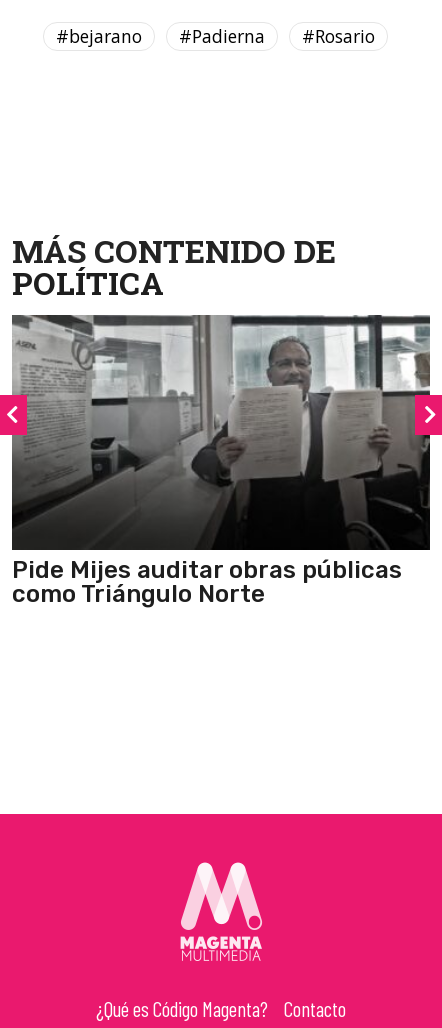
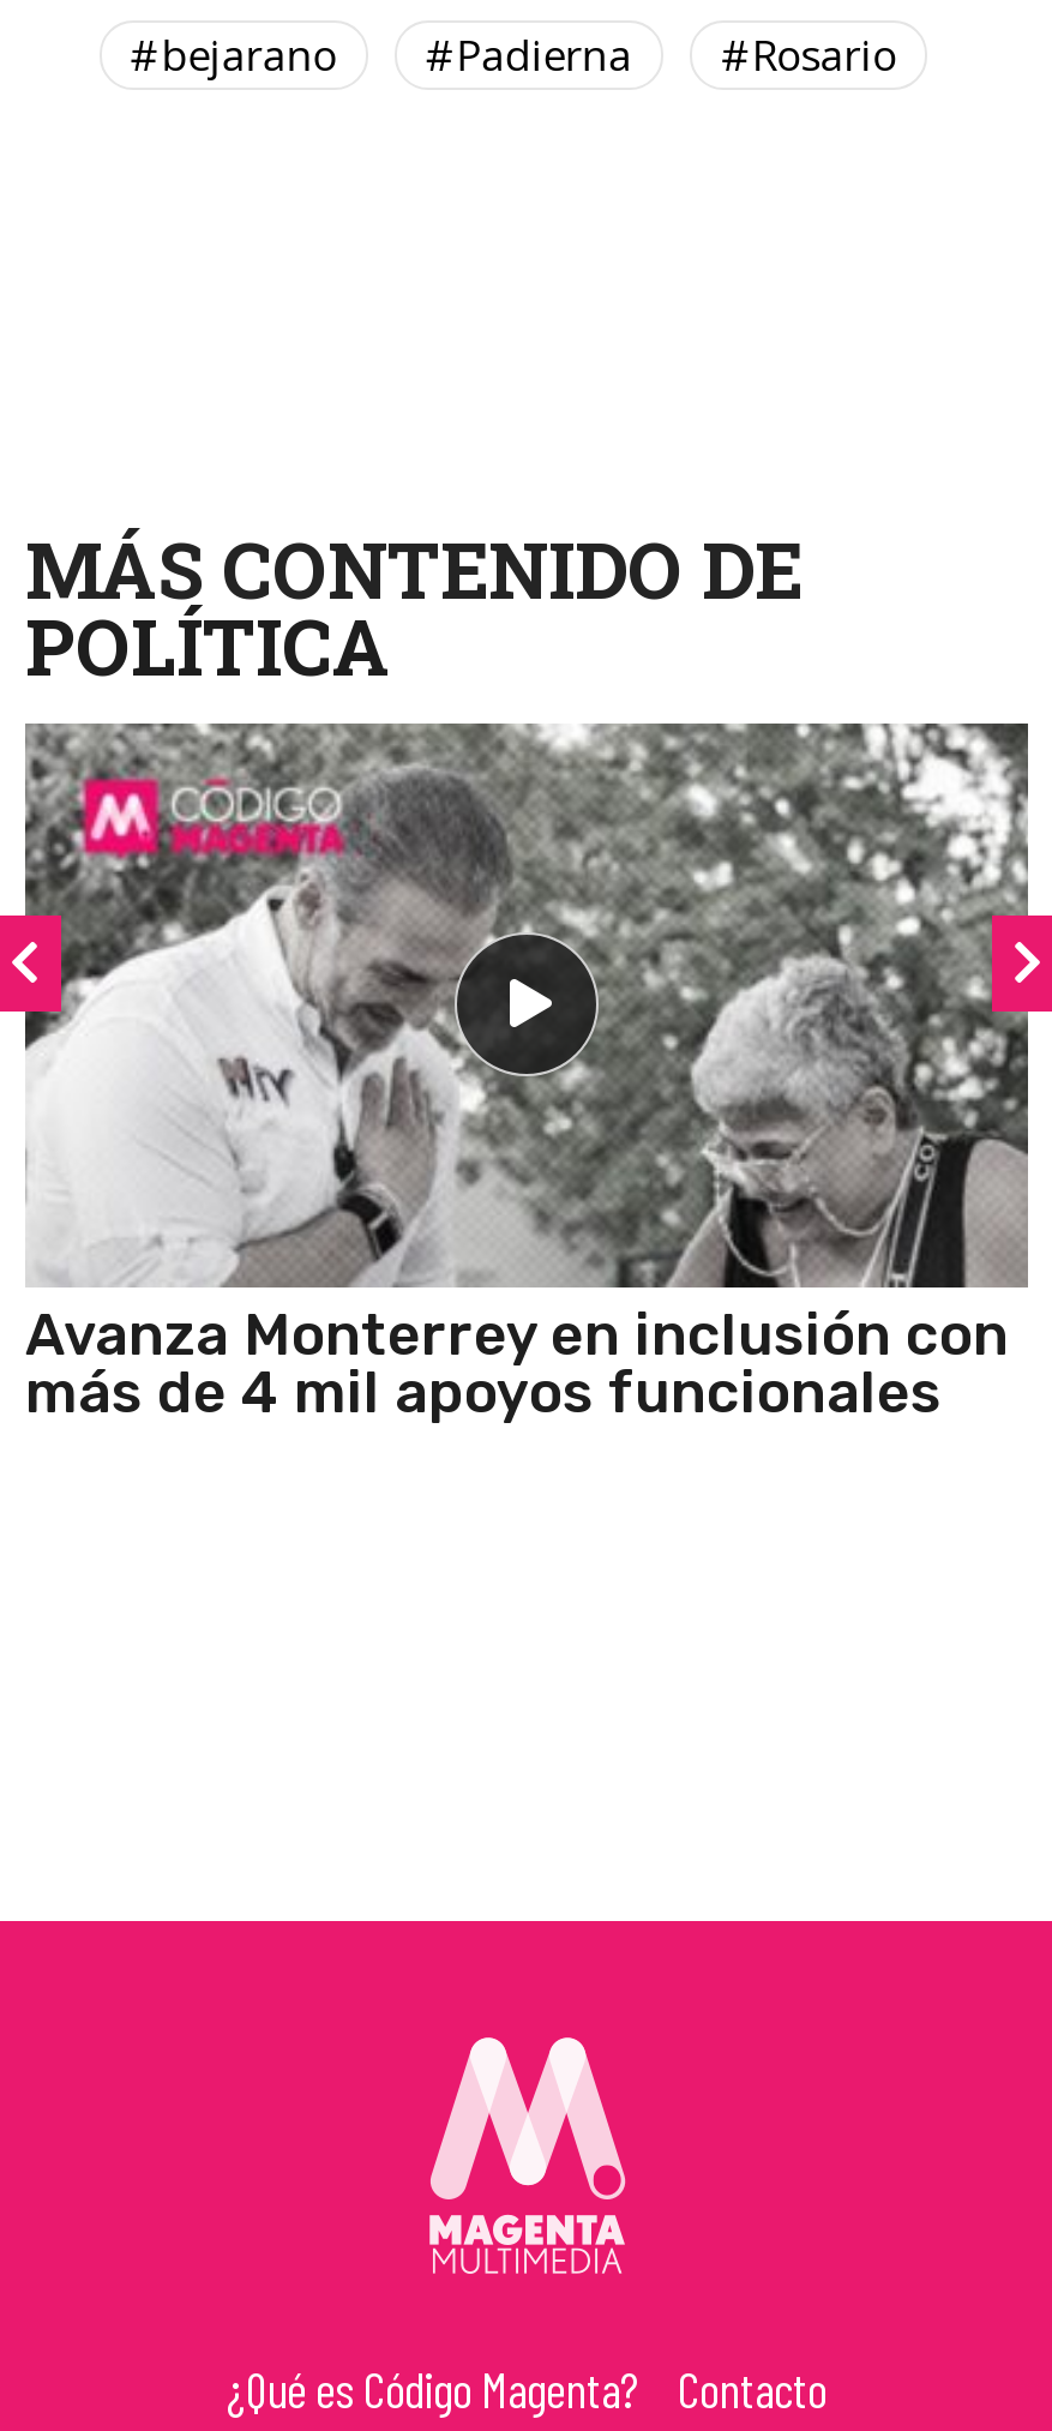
[11,314,430,608] [image] | Pide Mijes auditar obras públicas | como Triángulo Norte -> [18,724,1035,1426] [image] | Avanza Monterrey en inclusión con | más de 4 mil apoyos funcionales

